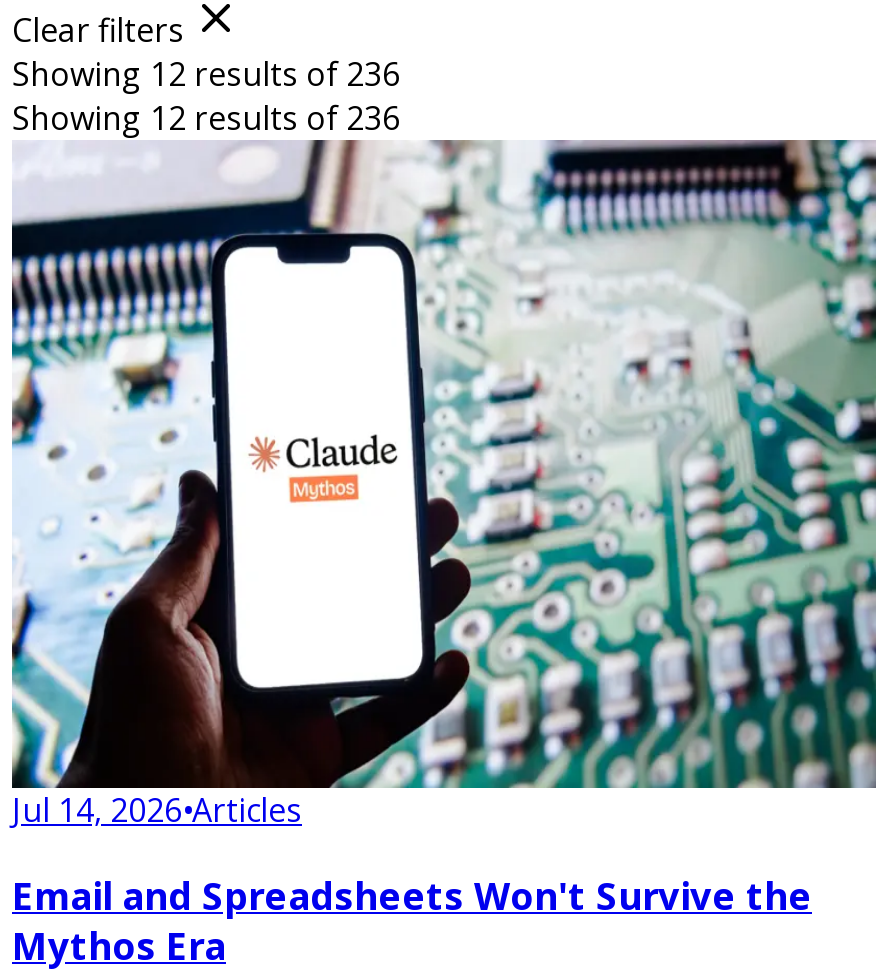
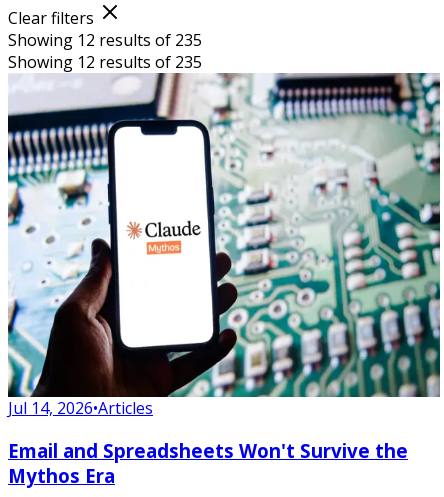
[12,52,400,96] Showing 12 results of 236 -> [8,29,202,51] Showing 12 results of 235
[12,96,400,140] Showing 12 results of 236 -> [8,51,202,73] Showing 12 results of 235

